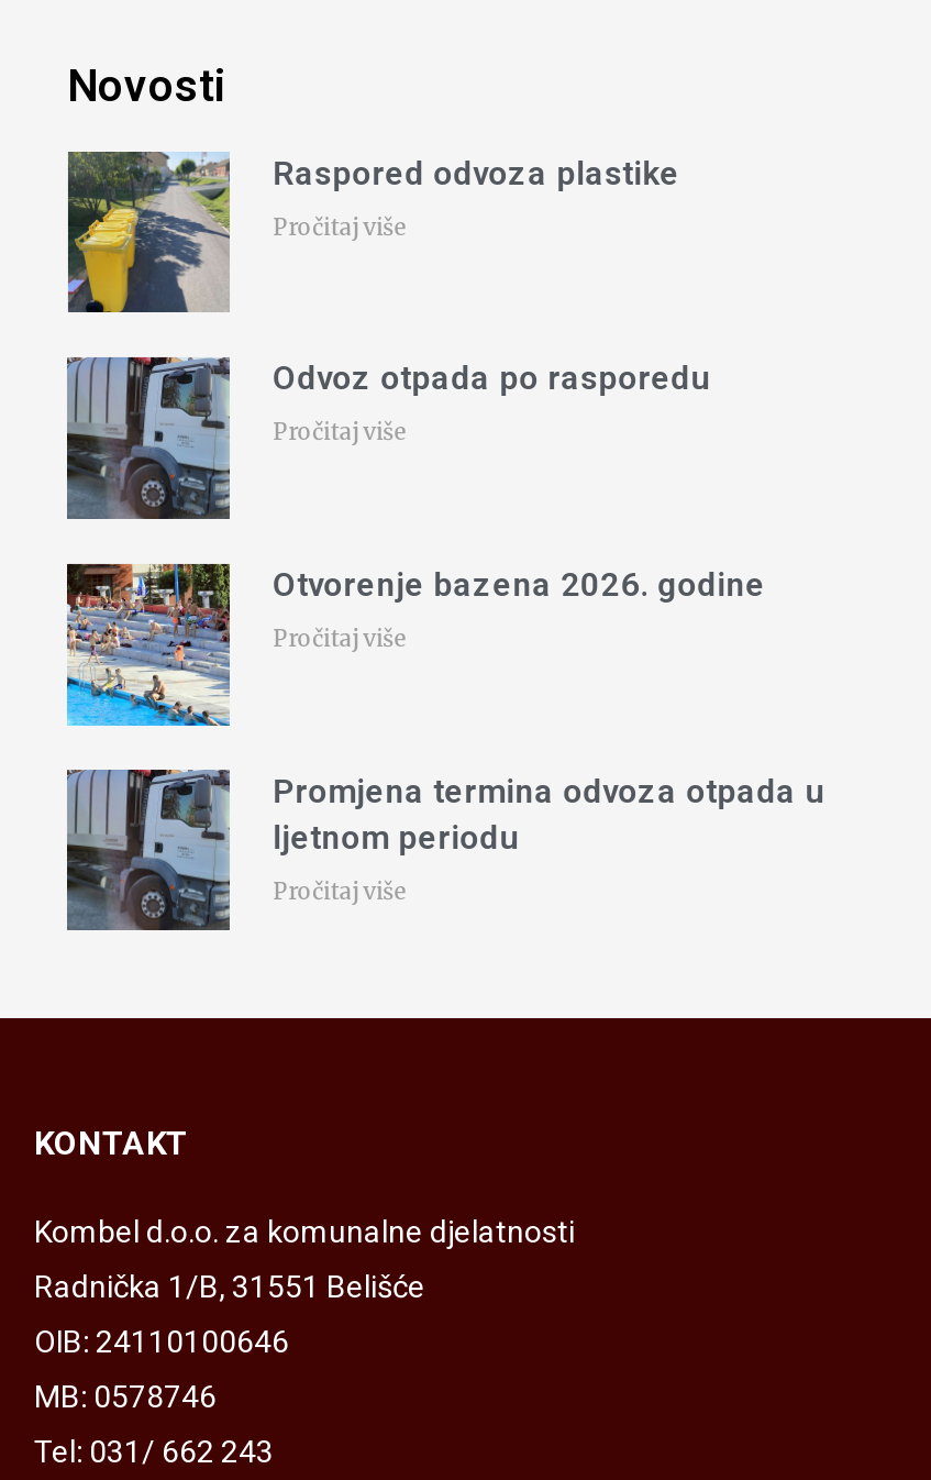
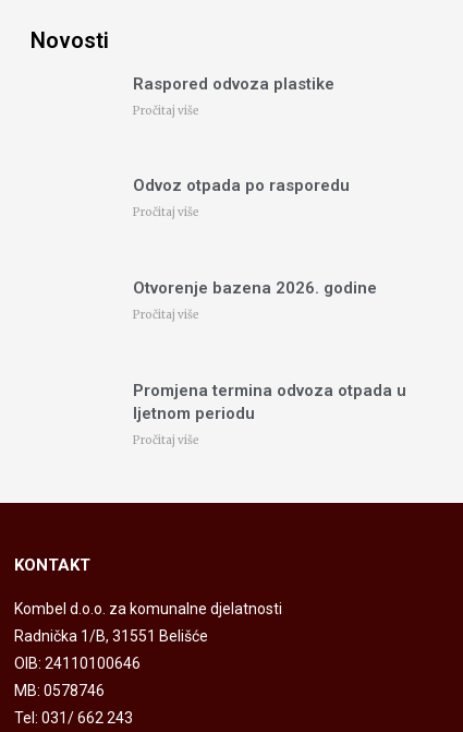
[65,150,232,314] [image] -> none
[65,354,232,521] [image] -> none
[65,561,232,728] [image] -> none
[65,767,232,932] [image] -> none

